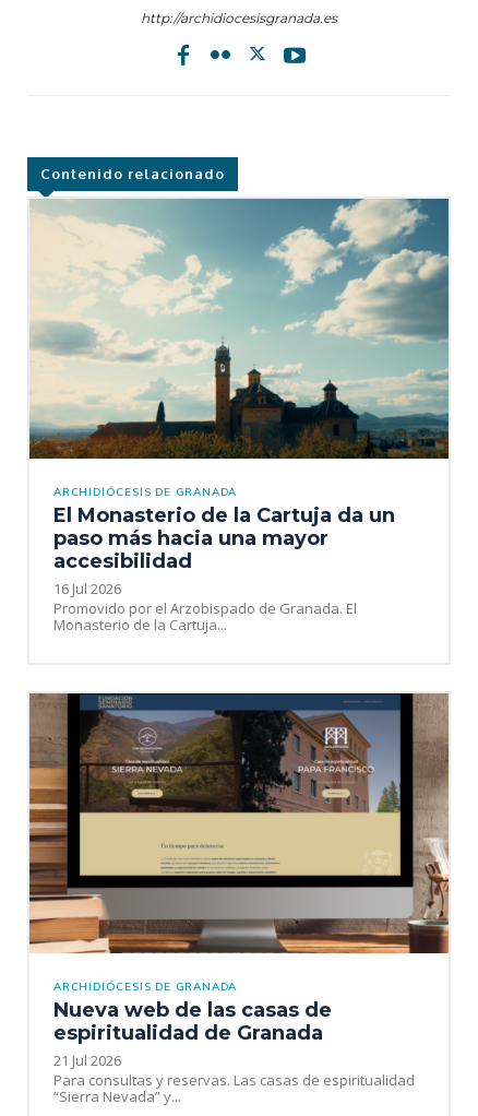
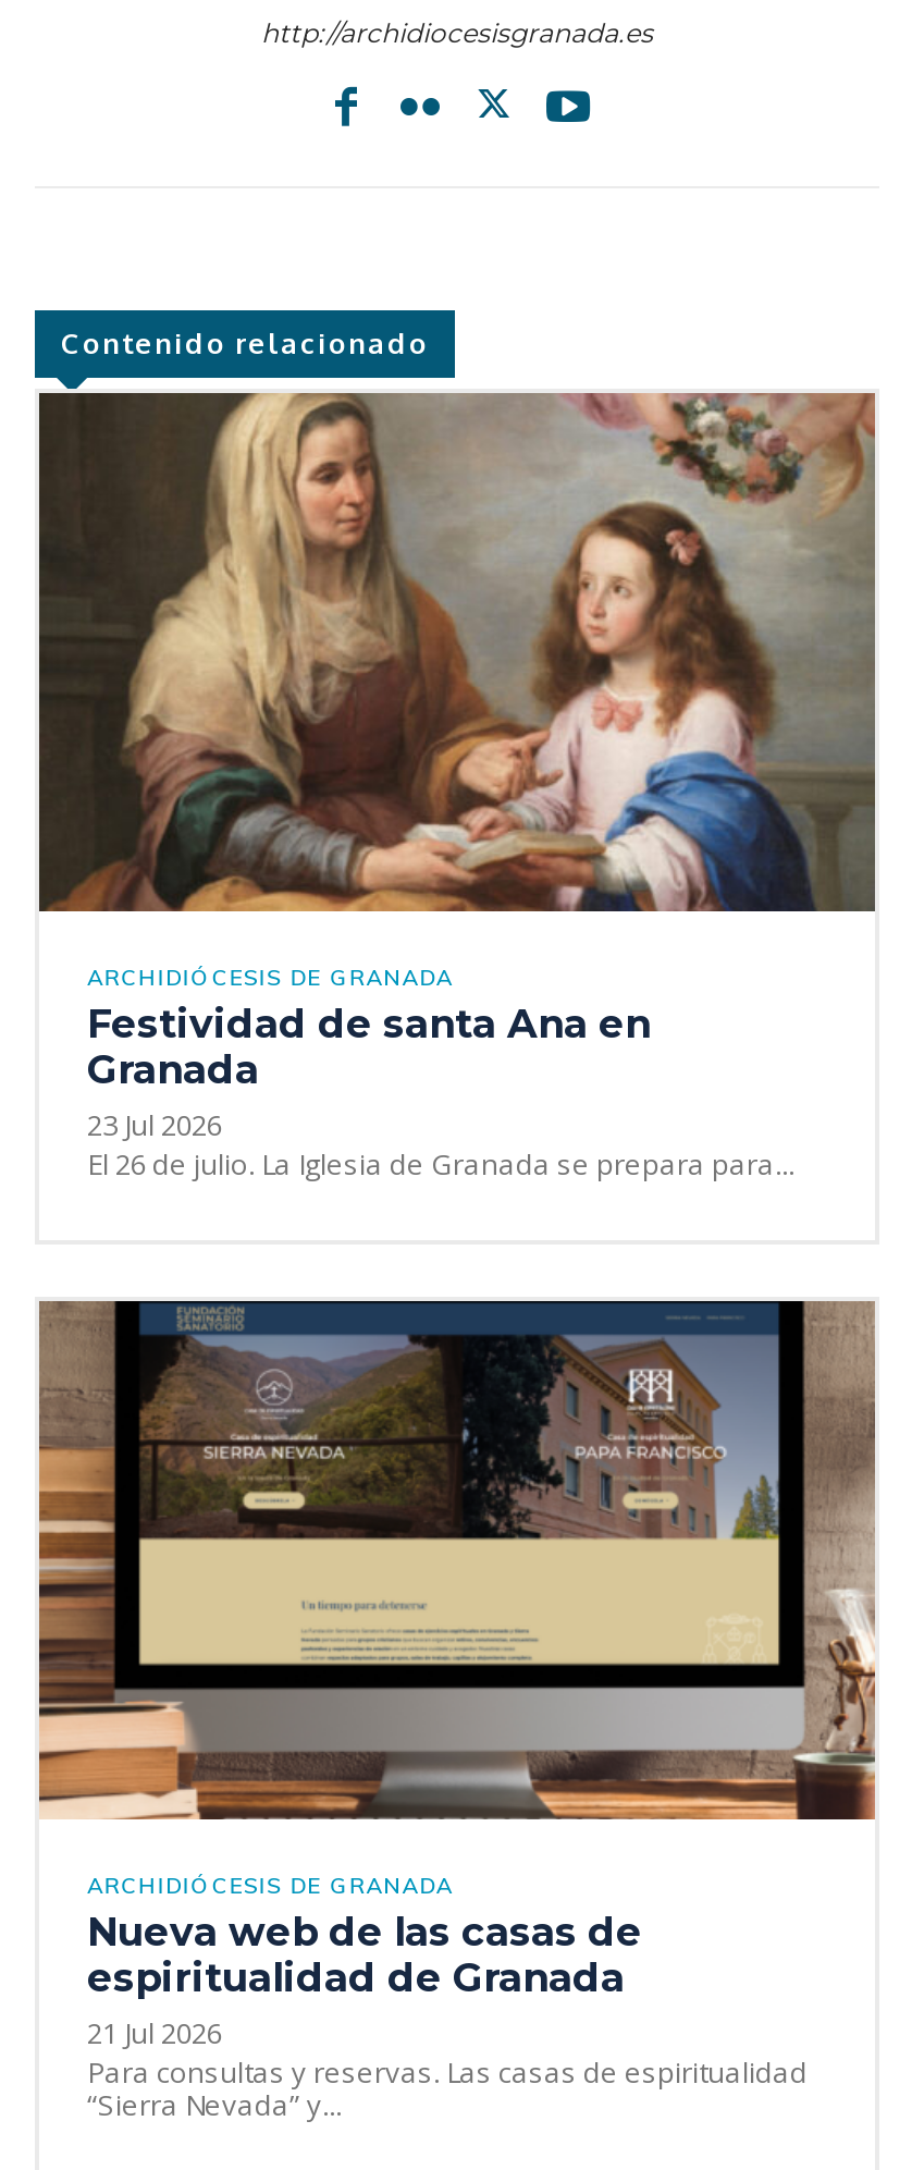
[28,198,450,634] [image] | El Monasterio de la Cartuja da un | paso más hacia una mayor | accesibilidad | 16 Jul 2026 | Promovido por el Arzobispado de Granada. El | Monasterio de la Cartuja... -> [37,391,877,1183] [image] | Festividad de santa Ana en | Granada | 23 Jul 2026 | El 26 de julio. La Iglesia de Granada se prepara para...

